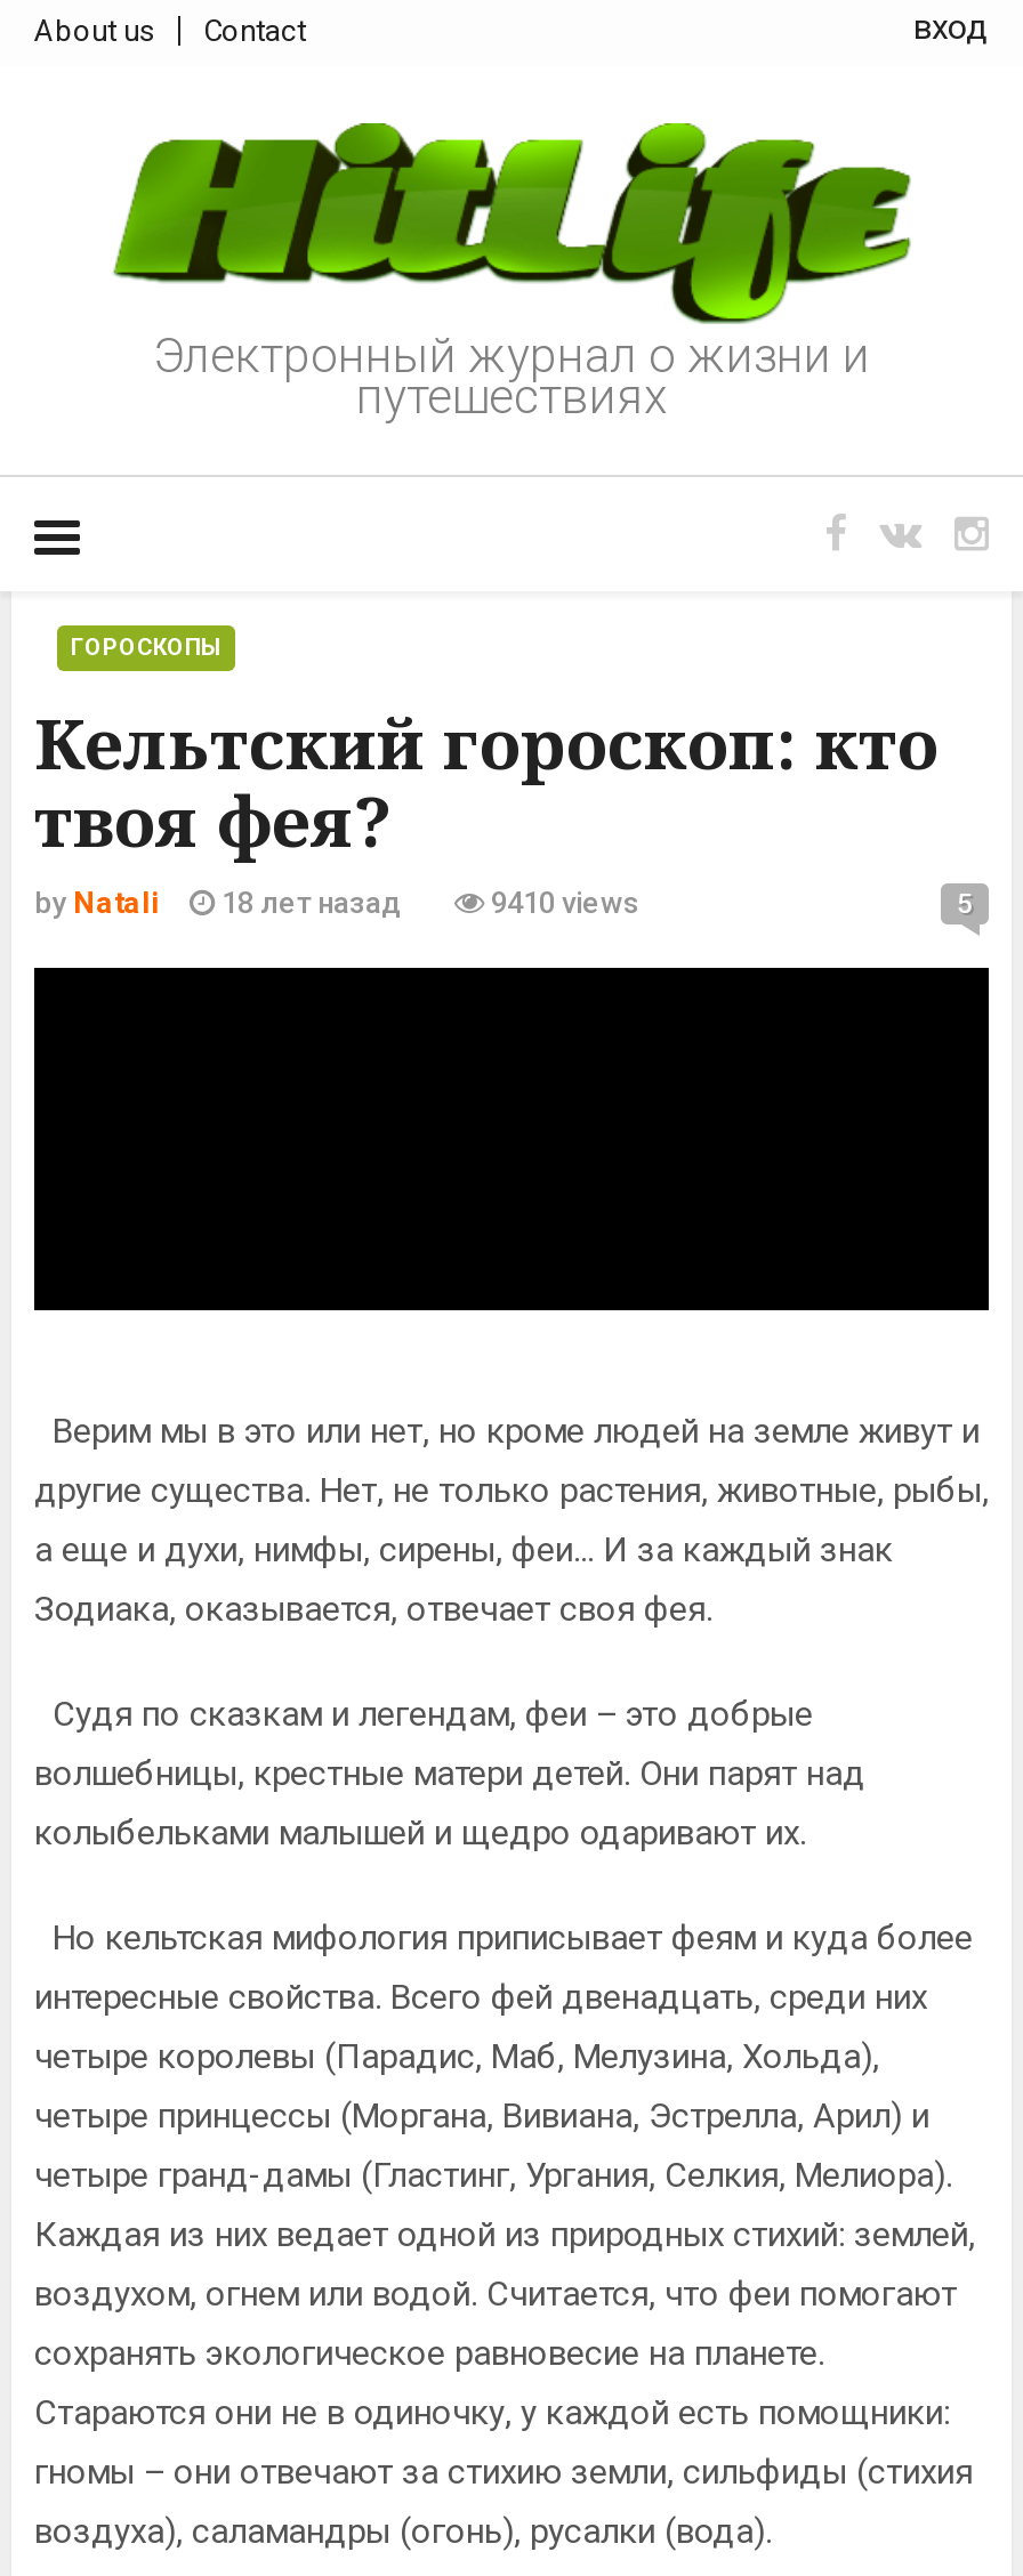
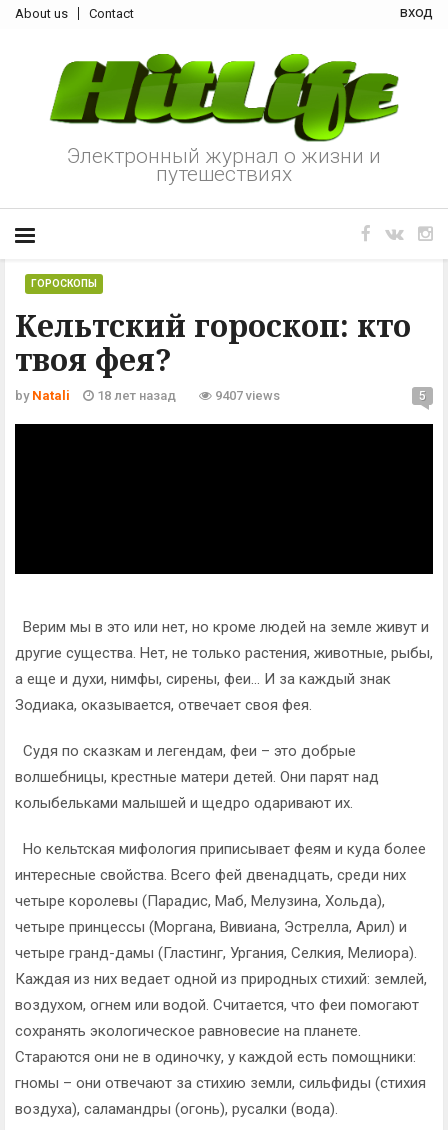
[484,886,639,920] 9410 views -> [212,388,280,403] 9407 views

